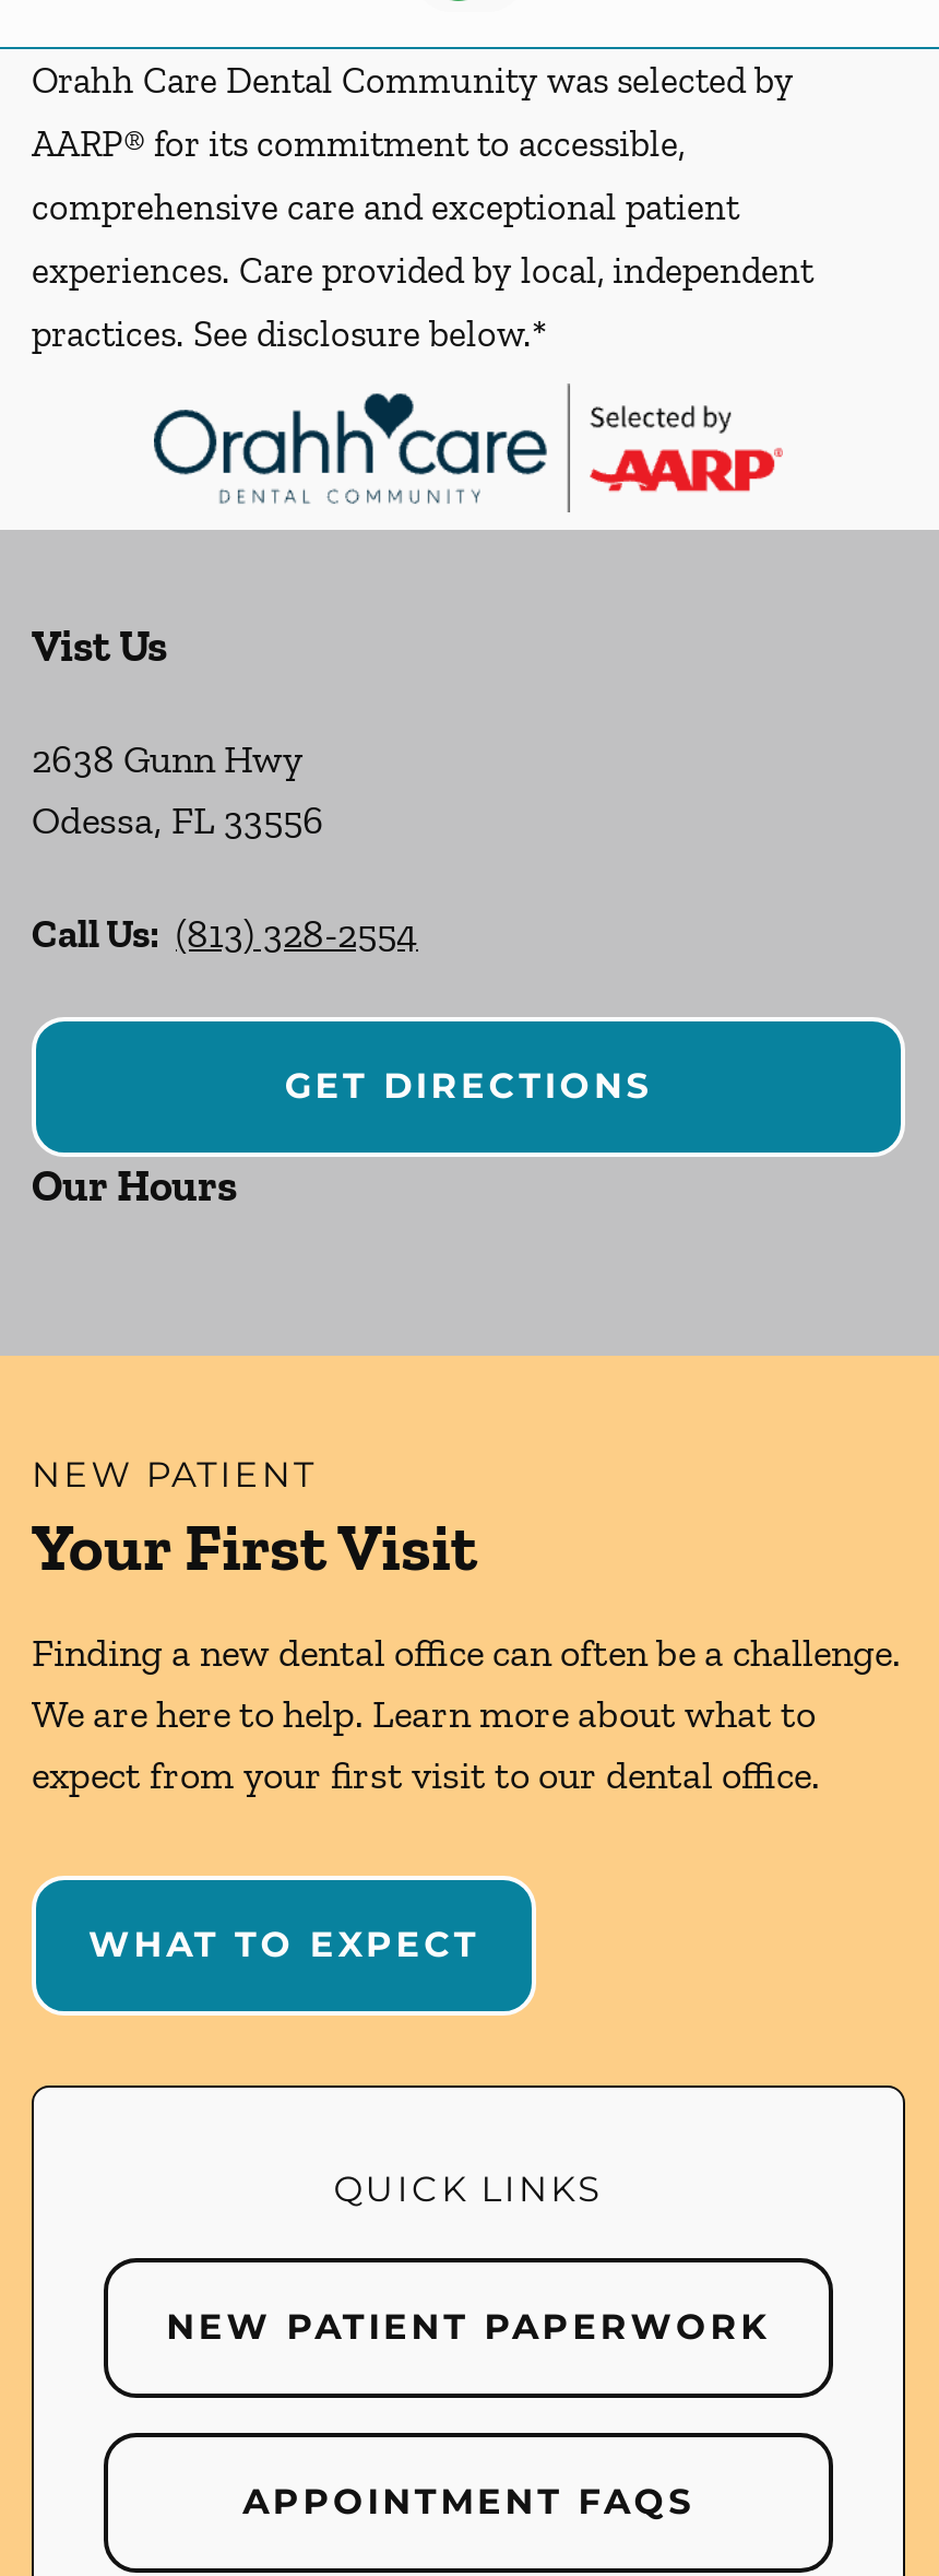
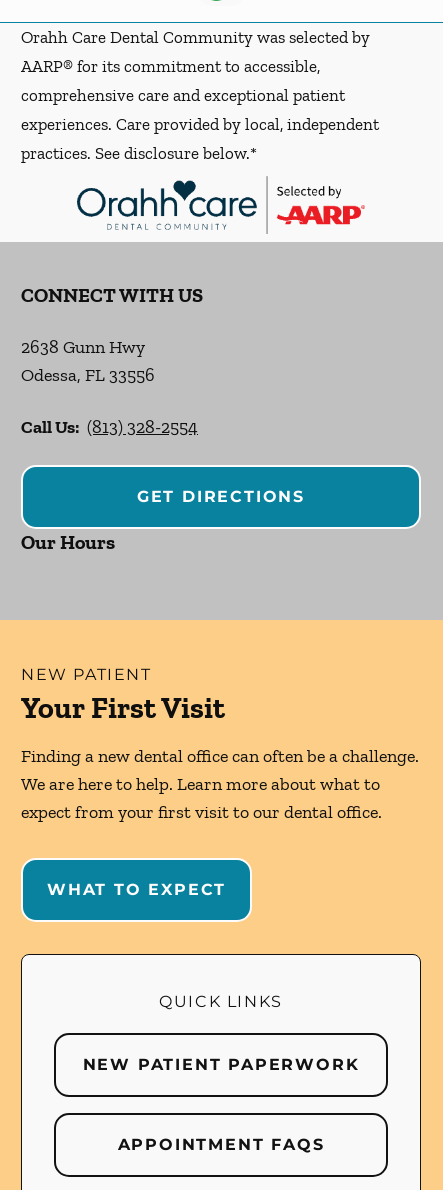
[32,619,167,671] Vist Us -> [21,283,203,307] CONNECT WITH US

